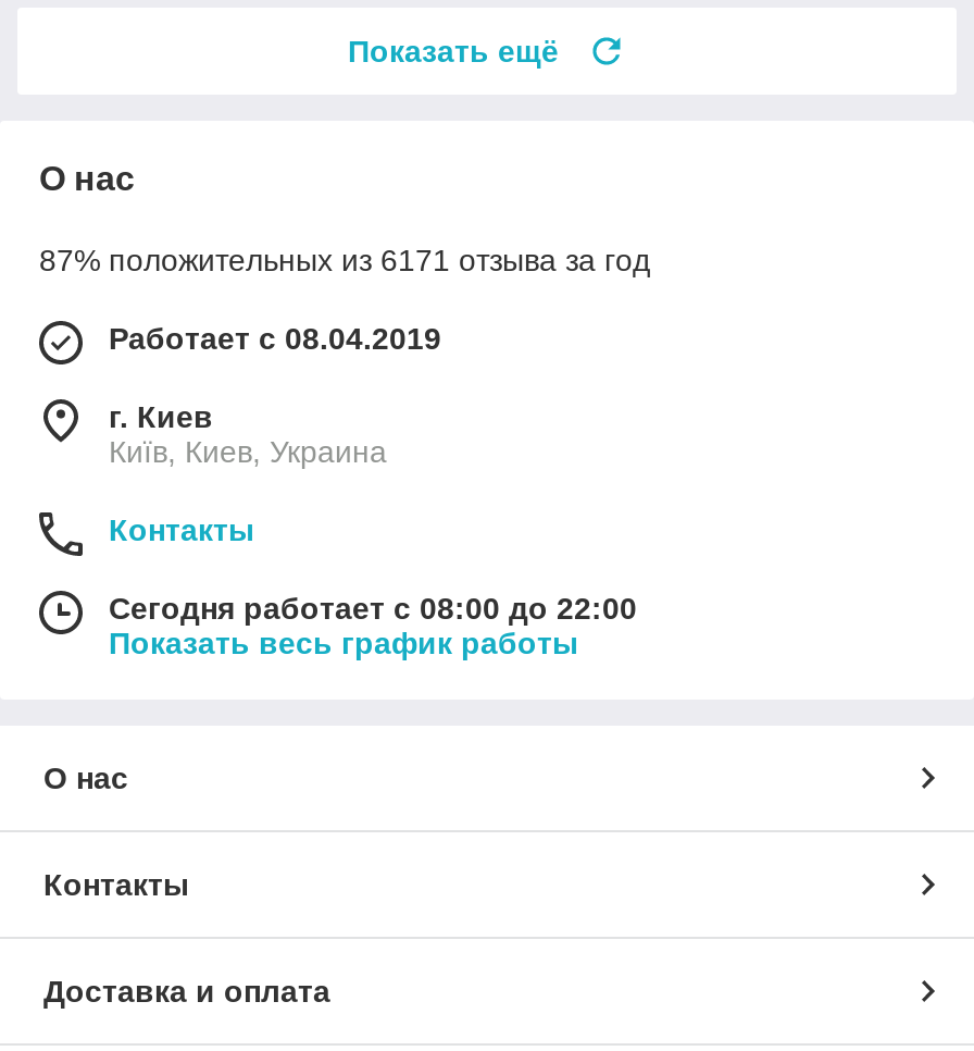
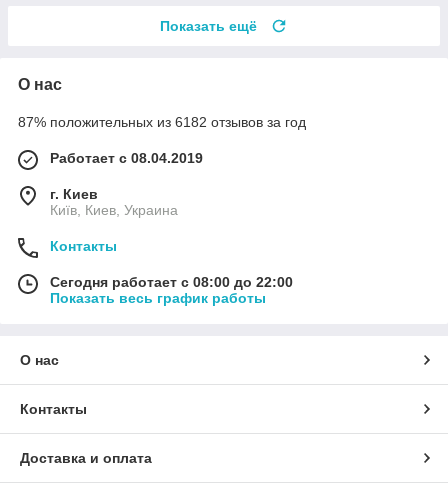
[39,242,650,277] 87% положительных из 6171 отзыва за год -> [18,114,306,130] 87% положительных из 6182 отзывов за год

